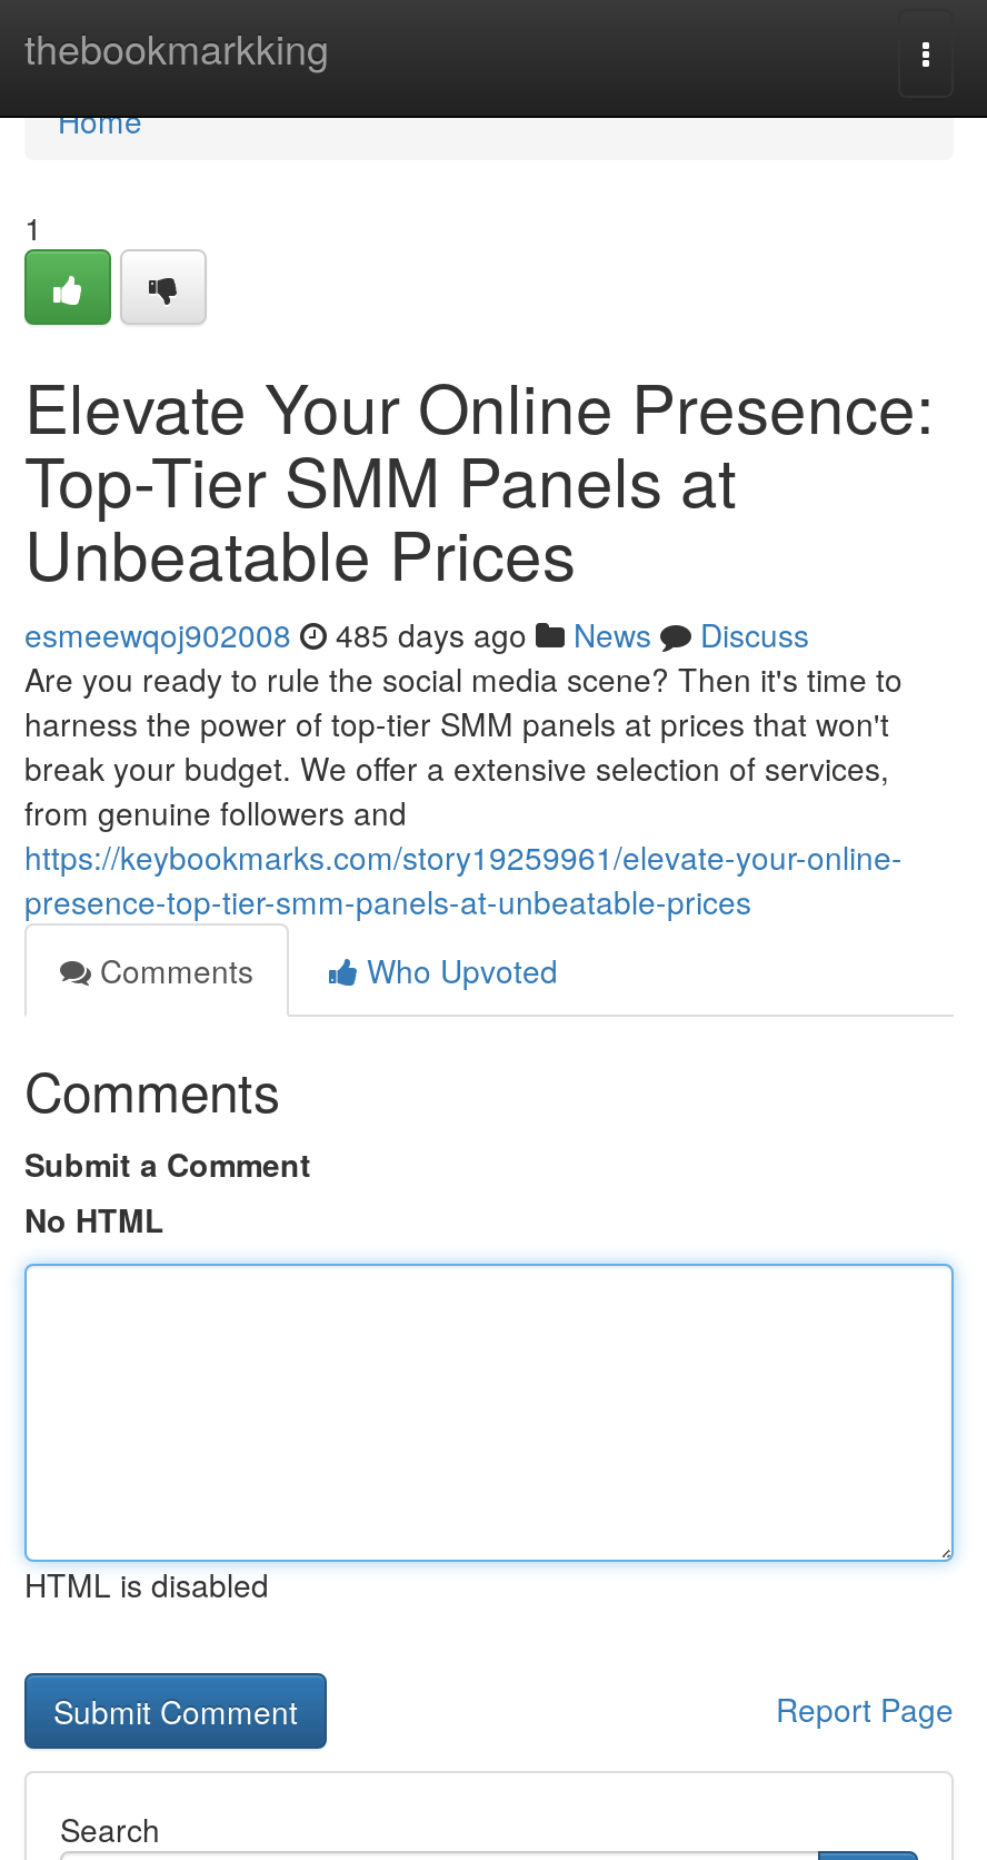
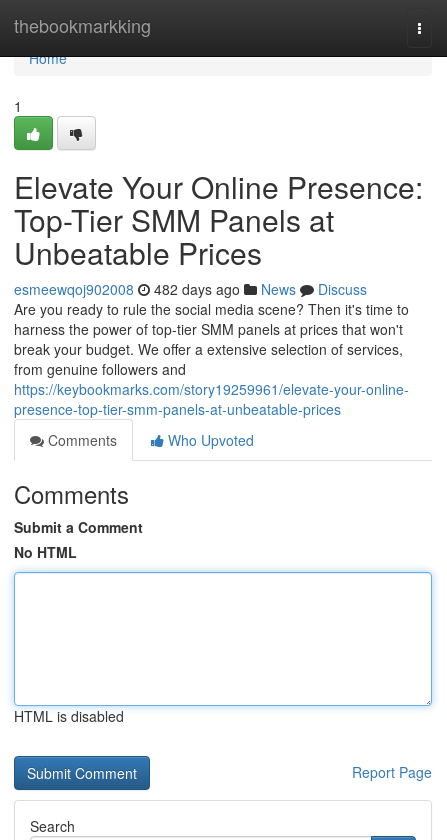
[24,612,809,656] esmeewqoj902008 485 days ago News Discuss -> [14,279,367,299] esmeewqoj902008 482 days ago News Discuss

